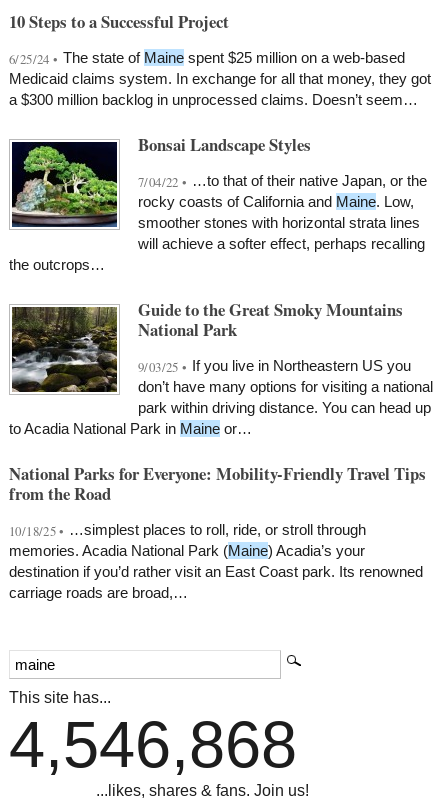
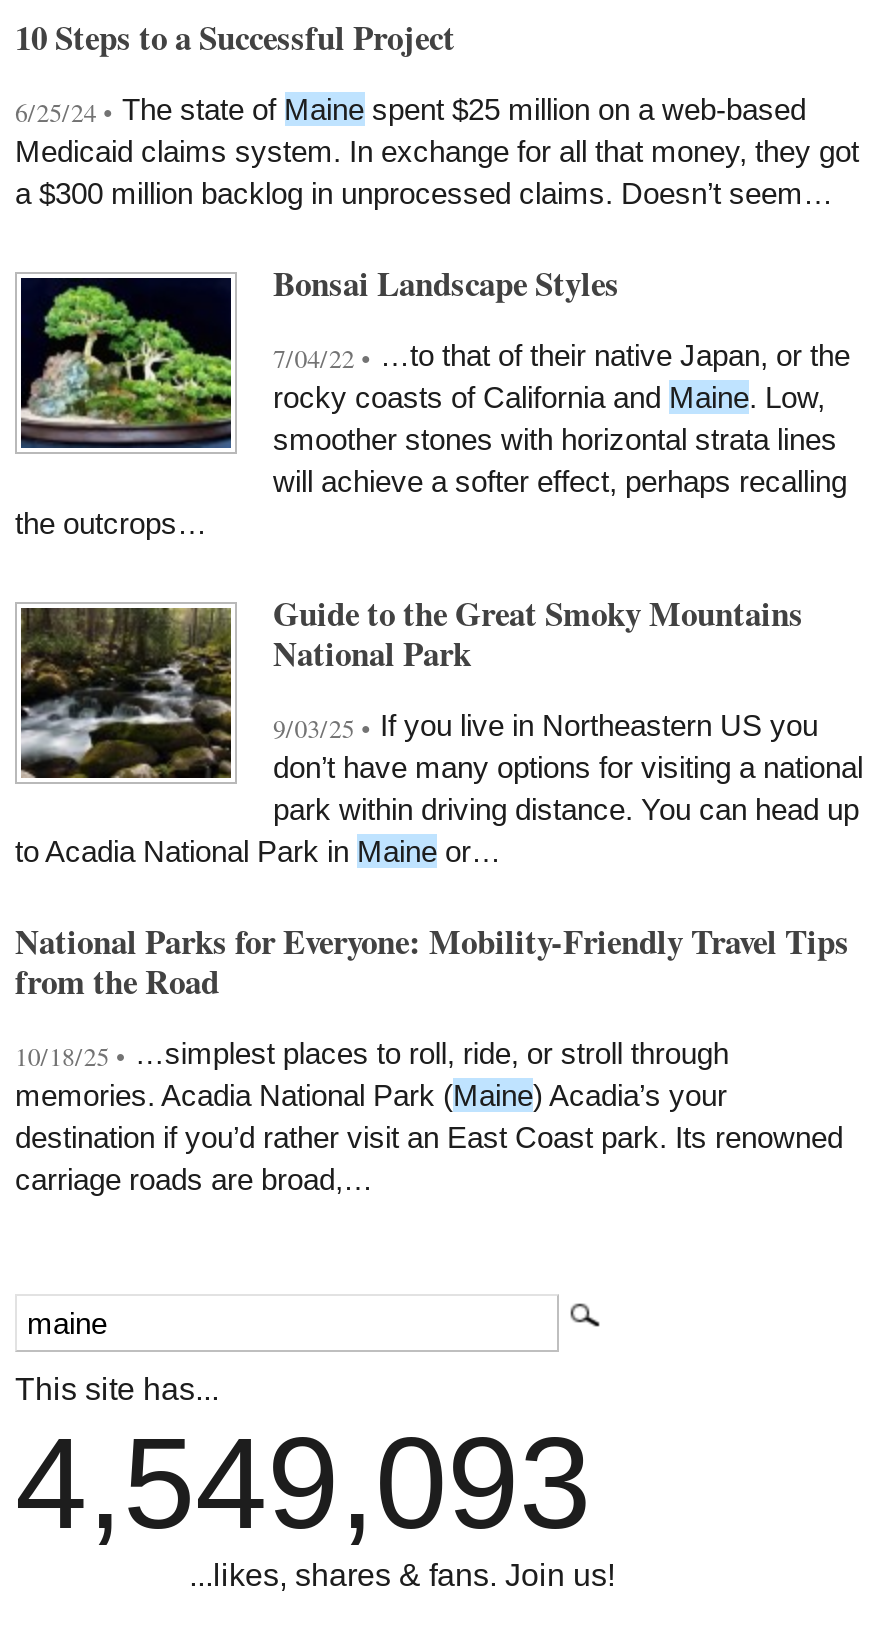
[9,708,315,781] 4,546,868 -> [15,1410,627,1556] 4,549,093

